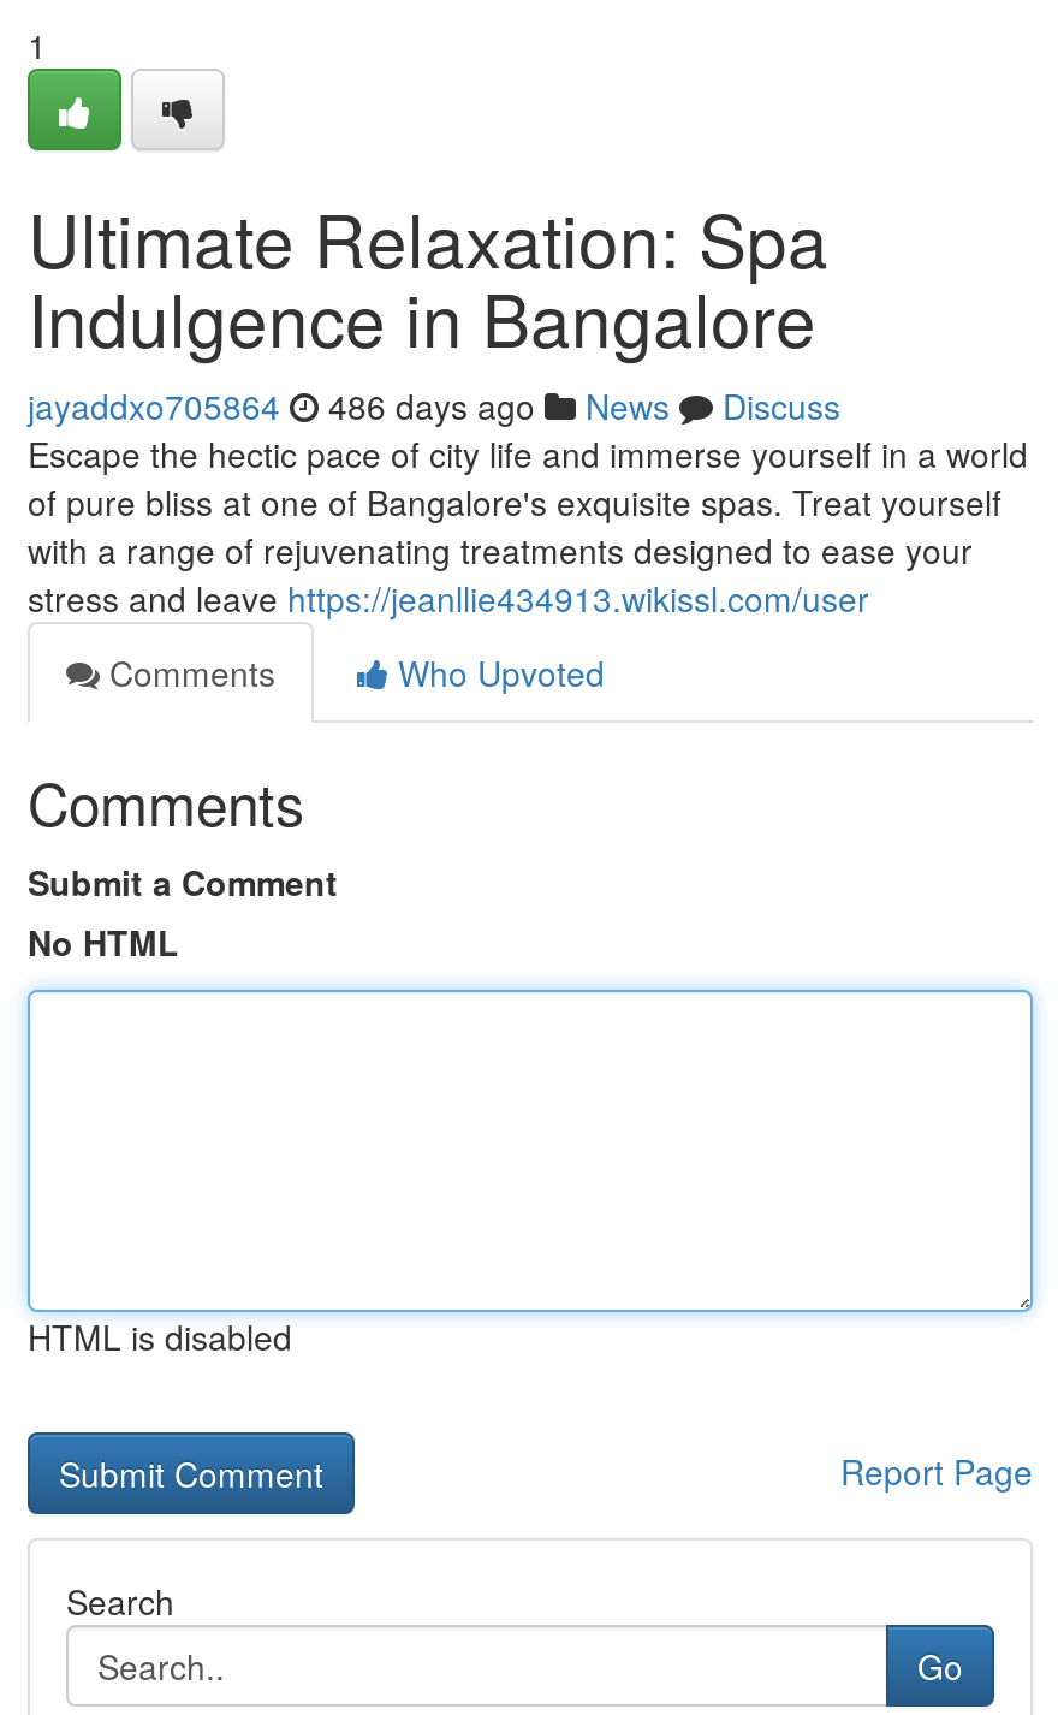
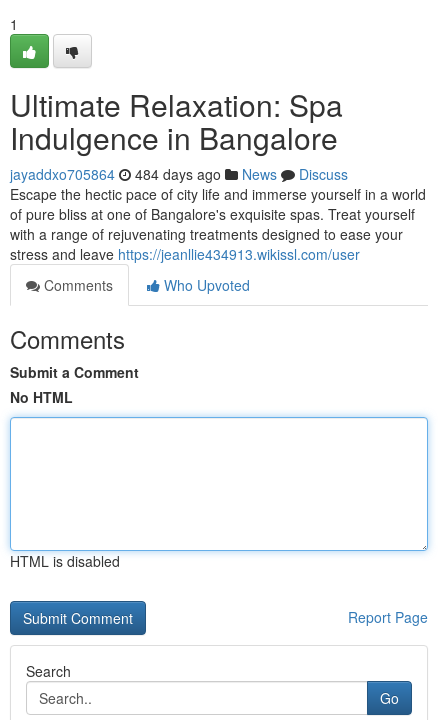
[28,381,840,429] jayaddxo705864 486 days ago News Discuss -> [10,164,348,184] jayaddxo705864 484 days ago News Discuss

